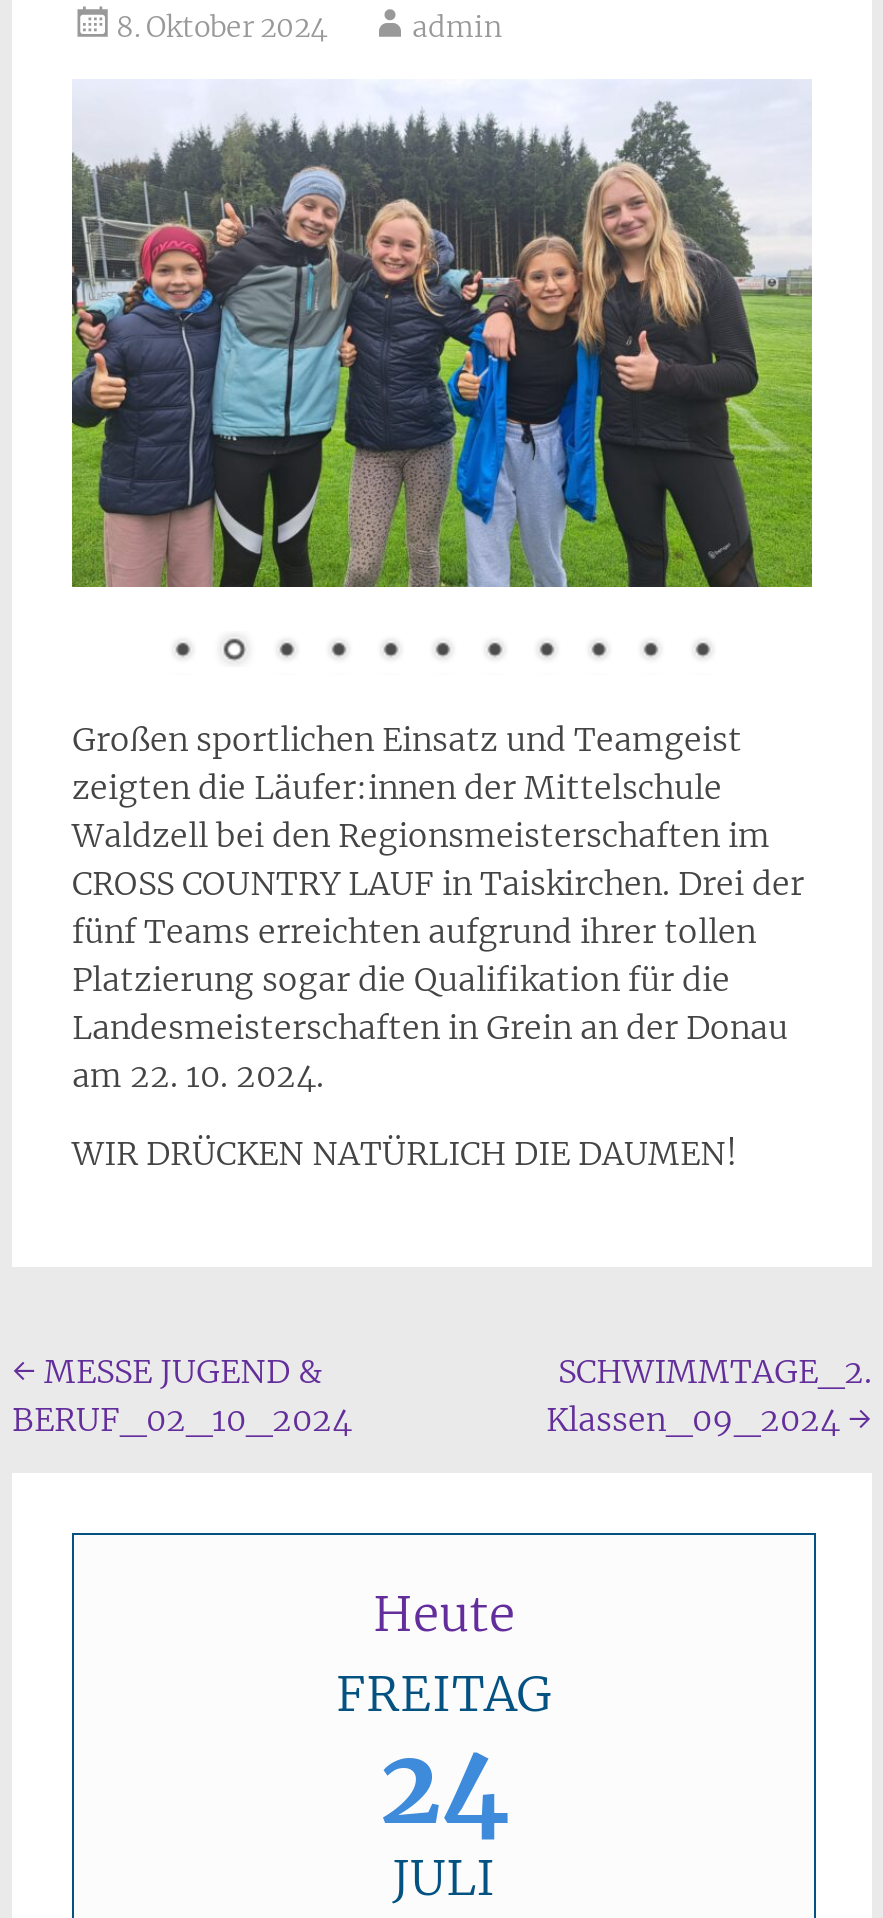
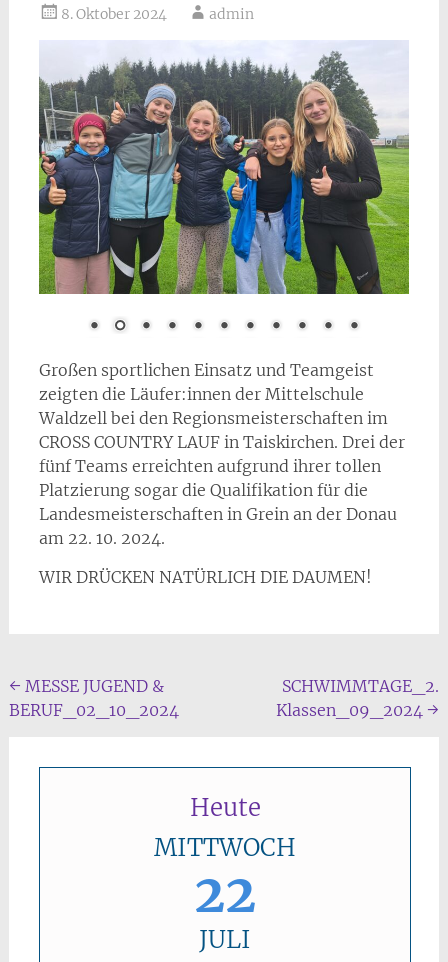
[336,1663,552,1851] FREITAG | 24 -> [154,832,296,926] MITTWOCH | 22

